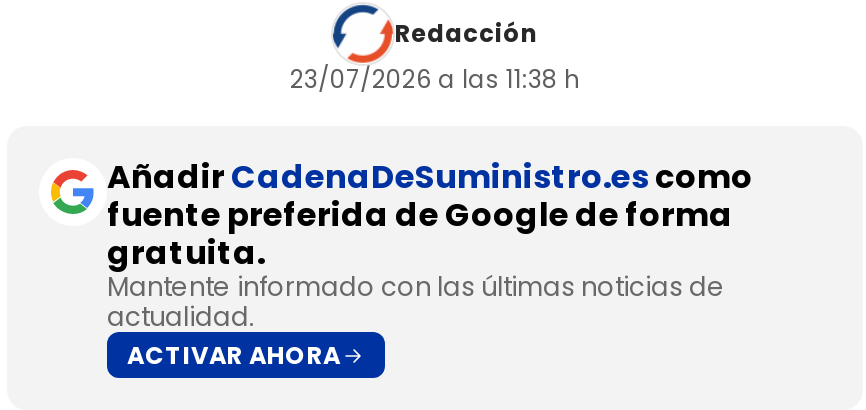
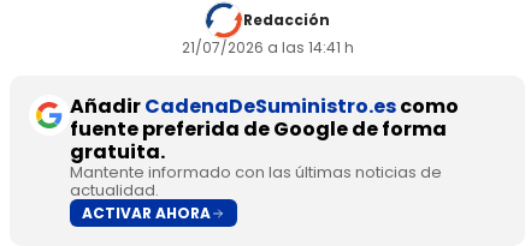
[290,62,580,96] 23/07/2026 a las 11:38 h -> [181,37,353,58] 21/07/2026 a las 14:41 h

